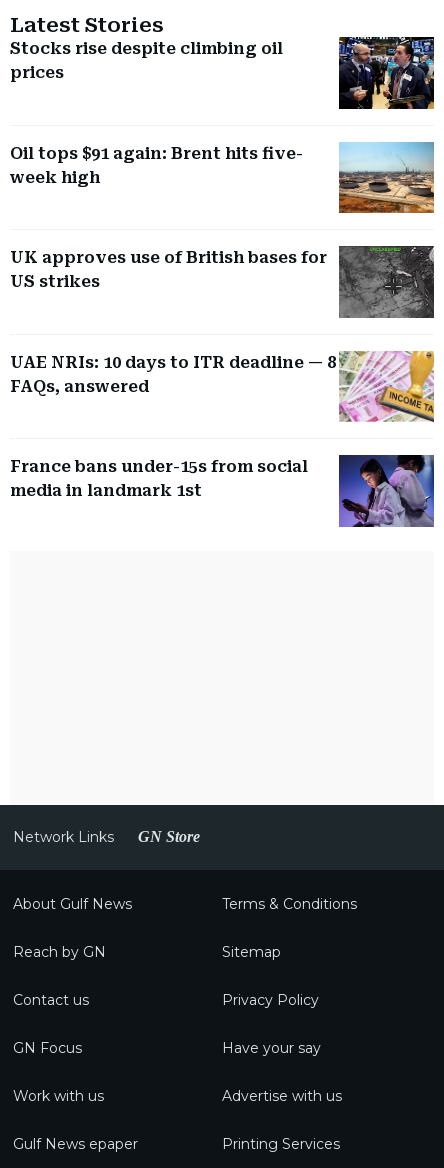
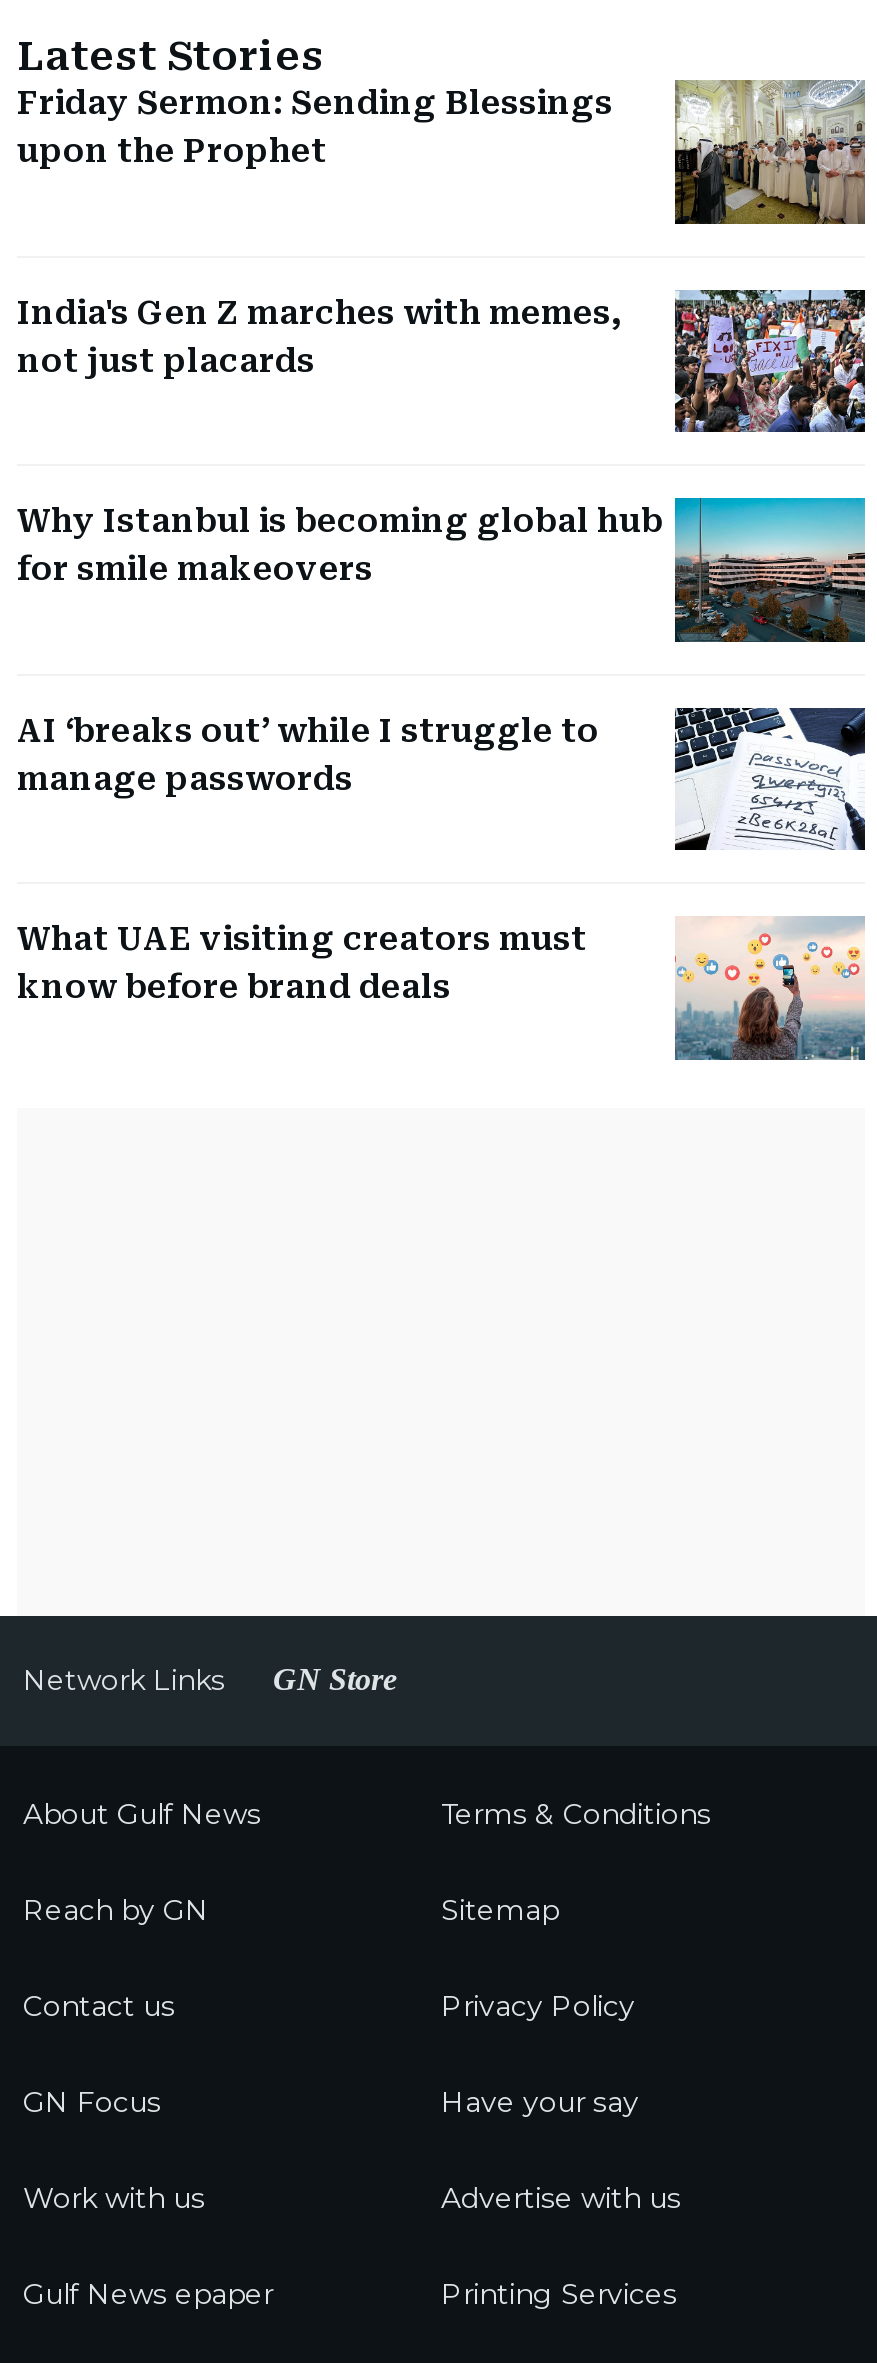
[10,39,283,82] Stocks rise despite climbing oil | prices -> [17,84,613,170] Friday Sermon: Sending Blessings | upon the Prophet
[338,36,435,110] [image] -> [675,78,867,226] [image]
[10,141,435,214] [image] | Oil tops $91 again: Brent hits five- | week high -> [17,288,867,434] [image] | India's Gen Z marches with memes, | not just placards
[10,245,435,319] [image] | UK approves use of British bases for | US strikes -> [17,496,867,644] [image] | Why Istanbul is becoming global hub | for smile makeovers
[10,350,435,423] [image] | UAE NRIs: 10 days to ITR deadline — 8 | FAQs, answered -> [17,706,867,852] [image] | AI ‘breaks out’ while I struggle to | manage passwords
[10,457,308,500] France bans under-15s from social | media in landmark 1st -> [17,920,587,1006] What UAE visiting creators must | know before brand deals
[338,454,435,527] [image] -> [675,916,865,1060] [image]

